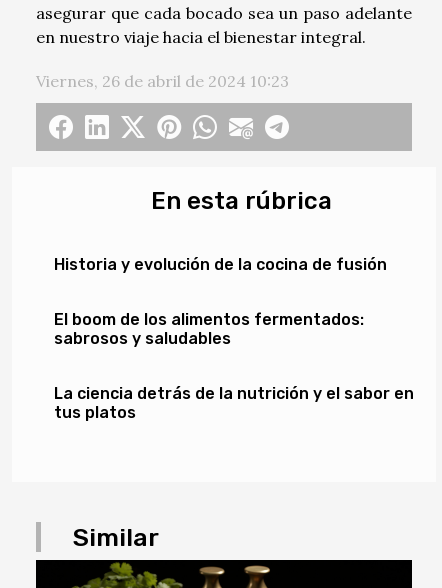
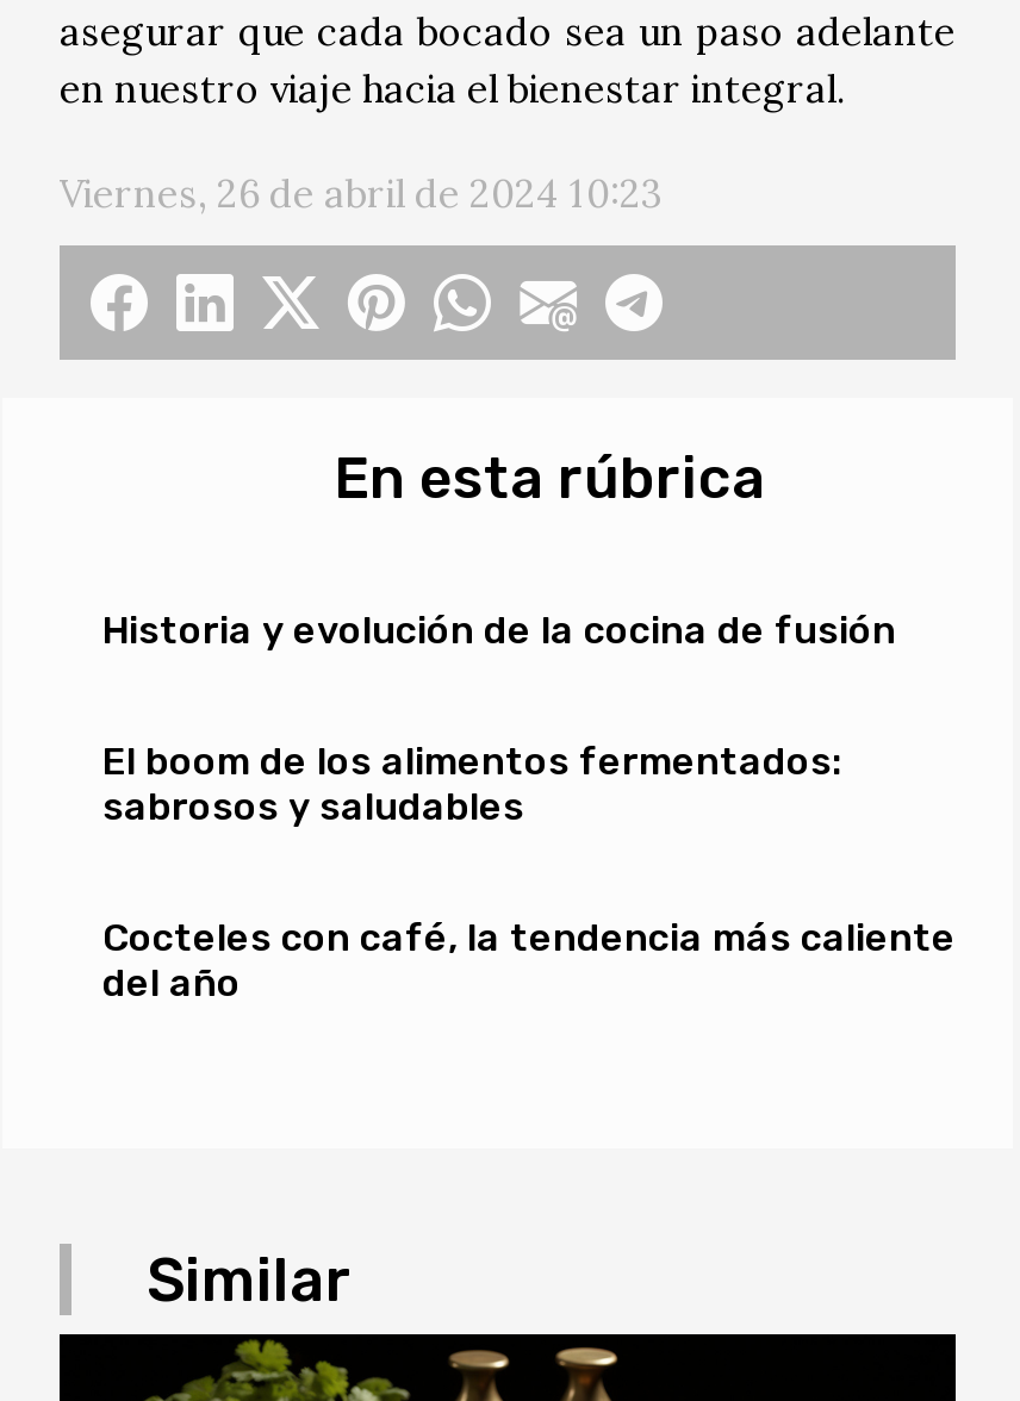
[54,383,414,421] La ciencia detrás de la nutrición y el sabor en | tus platos -> [102,914,956,1004] Cocteles con café, la tendencia más caliente | del año

